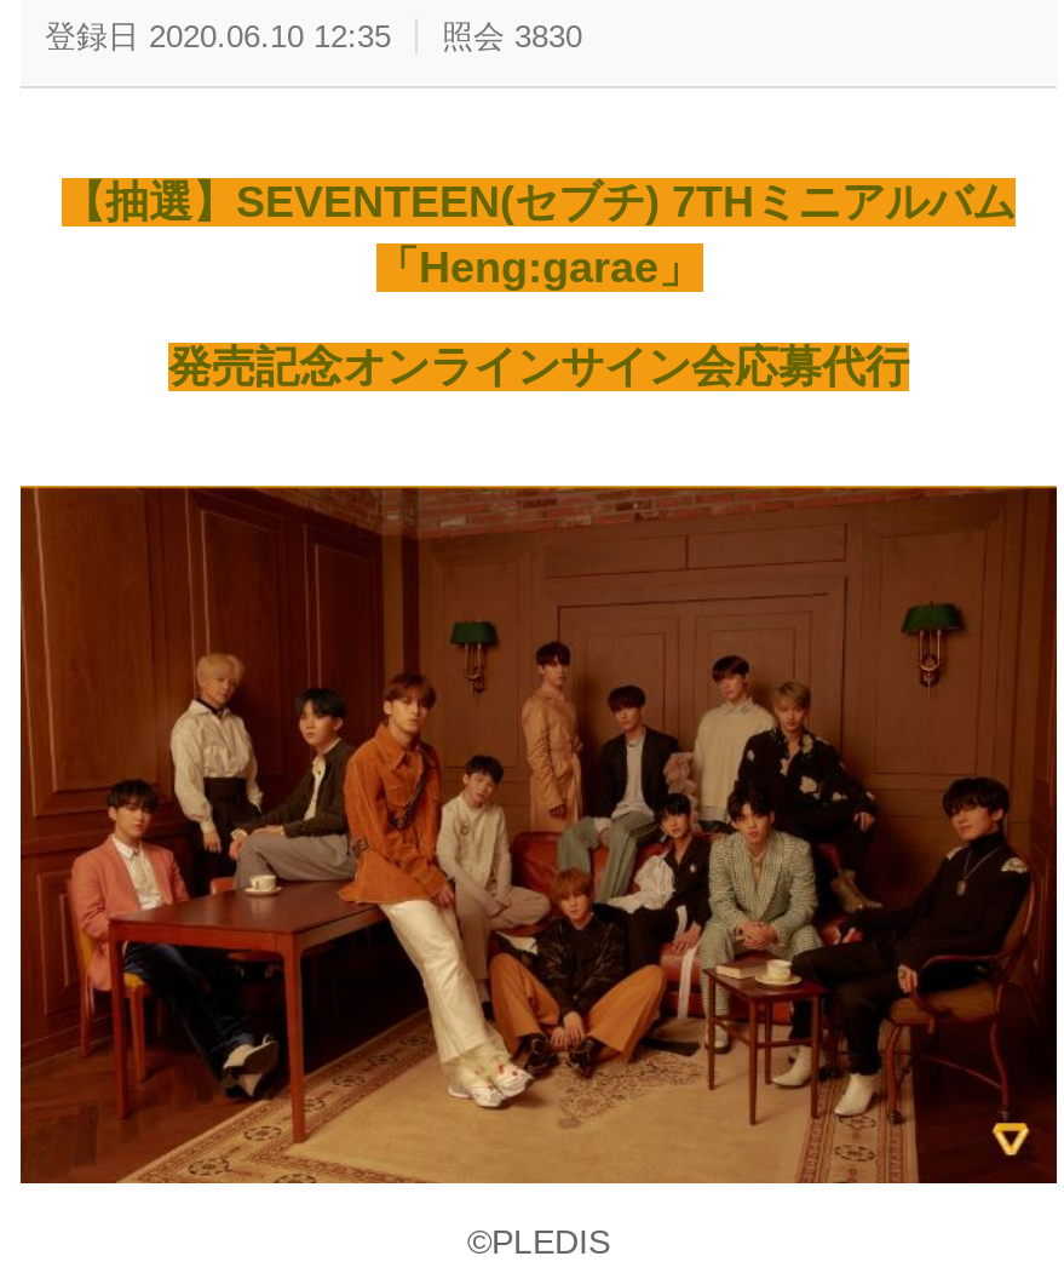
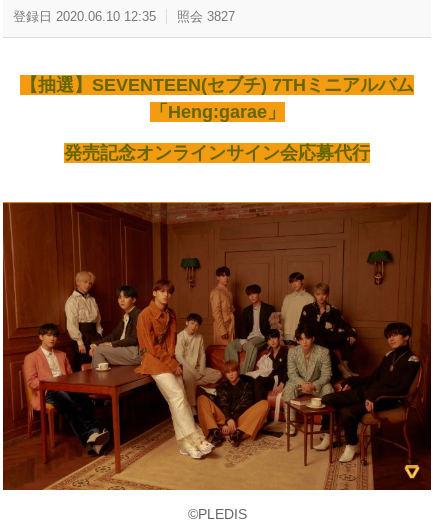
[45,18,582,55] 登録日2020.06.10 12:35 照会3830 -> [13,9,235,24] 登録日2020.06.10 12:35 照会3827

